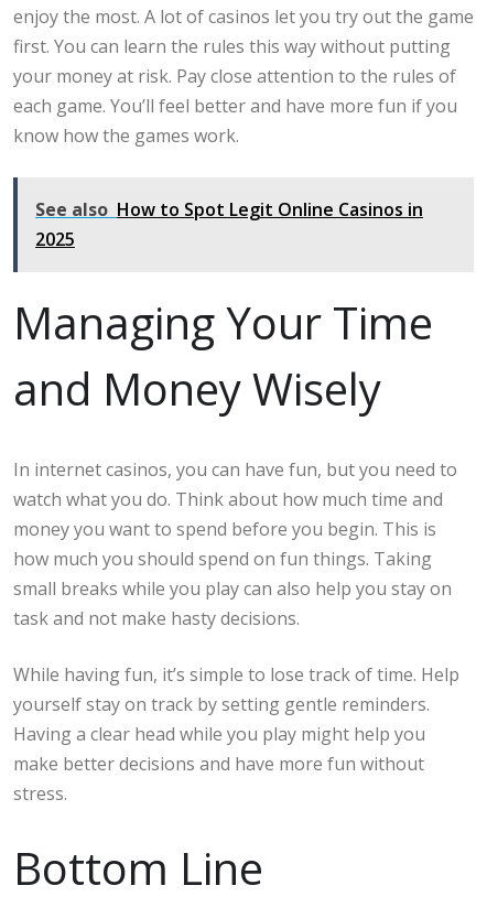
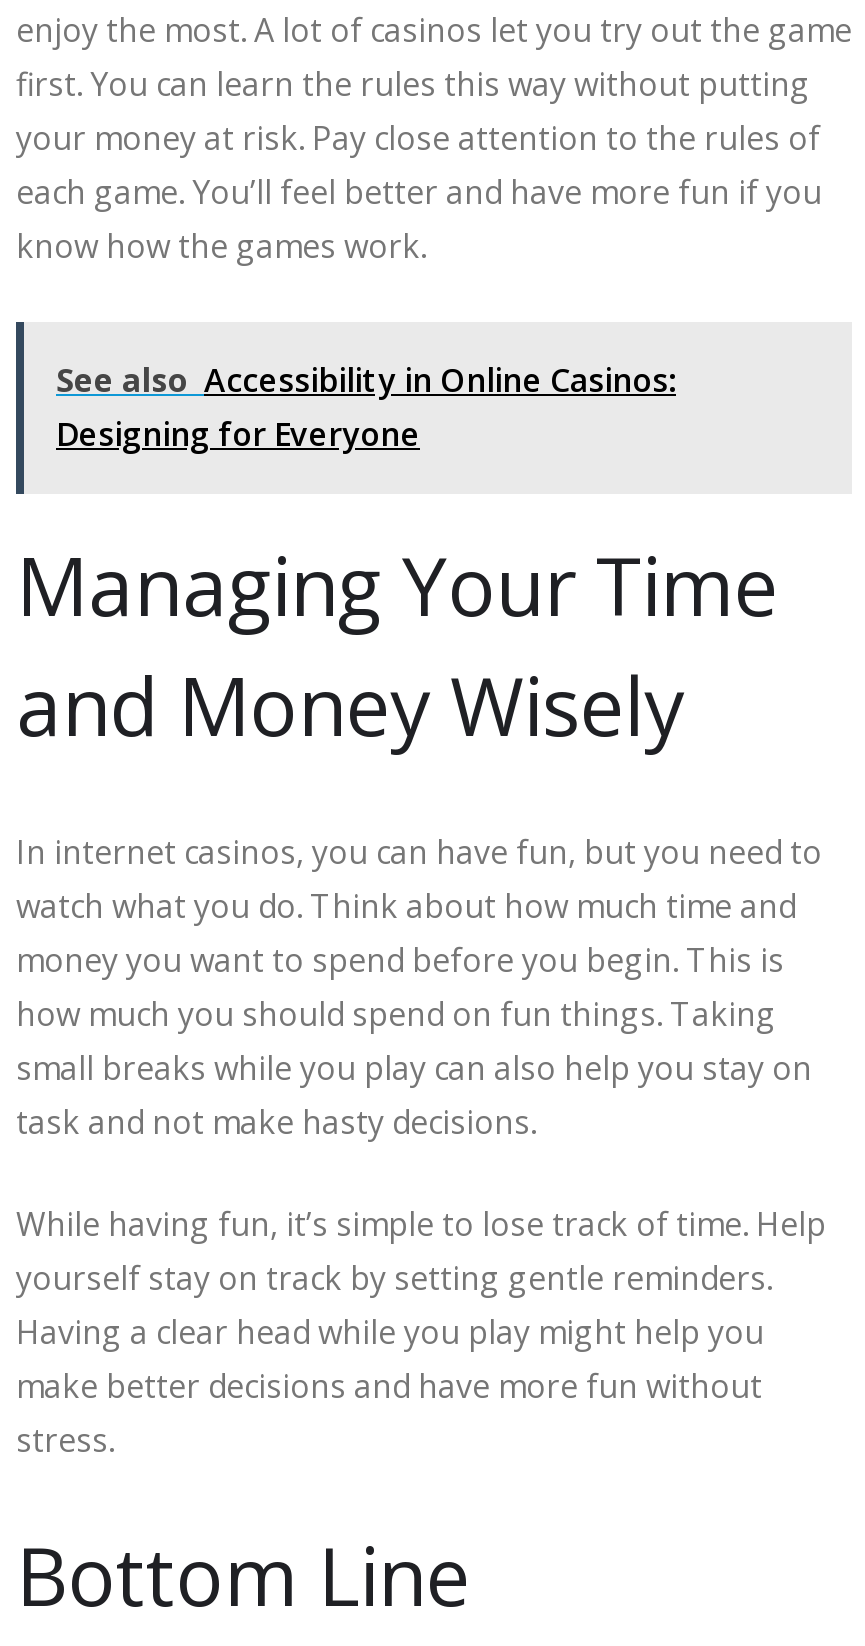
[35,197,423,251] See also How to Spot Legit Online Casinos in | 2025 -> [56,357,676,455] See also Accessibility in Online Casinos: | Designing for Everyone

